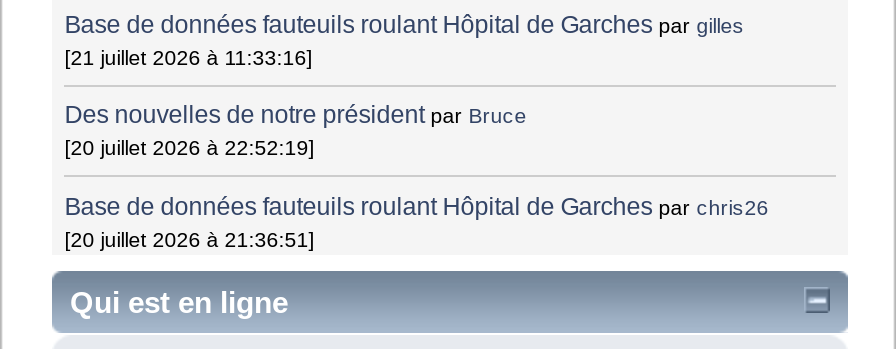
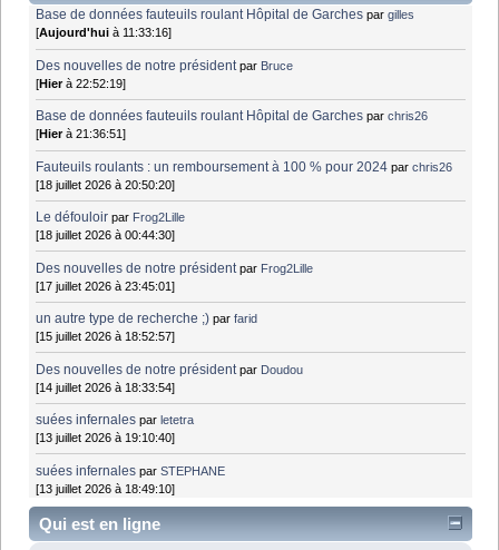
[64,45,312,69] [21 juillet 2026 à 11:33:16] -> [36,26,172,39] [Aujourd'hui à 11:33:16]
[64,136,314,160] [20 juillet 2026 à 22:52:19] -> [36,77,126,90] [Hier à 22:52:19]
[64,227,314,251] [20 juillet 2026 à 21:36:51] -> [36,127,452,495] [Hier à 21:36:51] | Fauteuils roulants : un remboursement à 100 % pour 2024 par chris26 | [18 juillet 2026 à 20:50:20] | Le défouloir par Frog2Lille | [18 juillet 2026 à 00:44:30] | Des nouvelles de notre président par Frog2Lille | [17 juillet 2026 à 23:45:01] | un autre type de recherche ;) par farid | [15 juillet 2026 à 18:52:57] | Des nouvelles de notre président par Doudou | [14 juillet 2026 à 18:33:54] | suées infernales par letetra | [13 juillet 2026 à 19:10:40] | suées infernales par STEPHANE | [13 juillet 2026 à 18:49:10]

